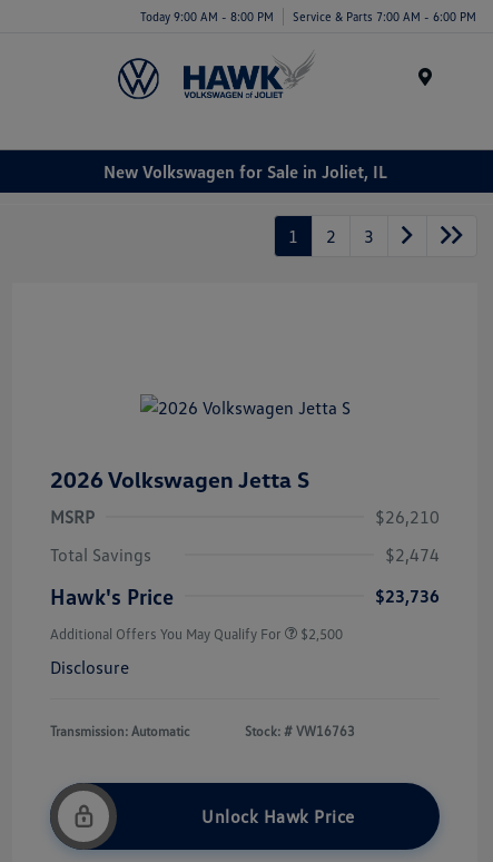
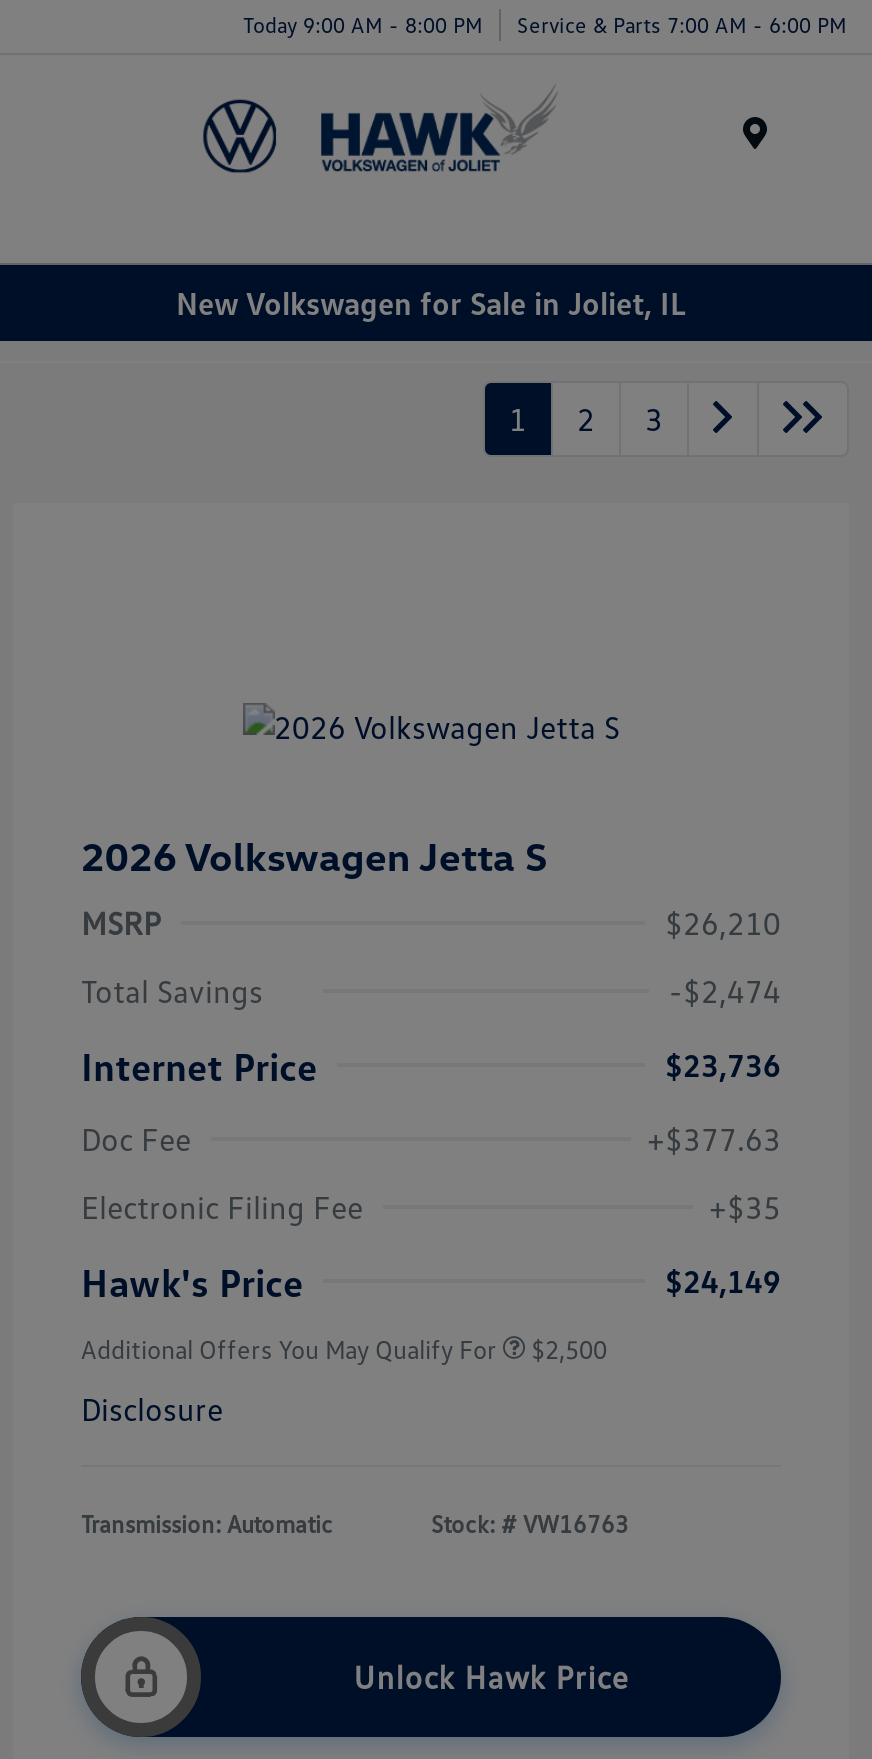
[385,544,440,566] $2,474 -> [81,972,781,1228] -$2,474 | Internet Price | $23,736 | Doc Fee | +$377.63 | Electronic Filing Fee | +$35
[375,585,440,607] $23,736 -> [665,1262,781,1302] $24,149

